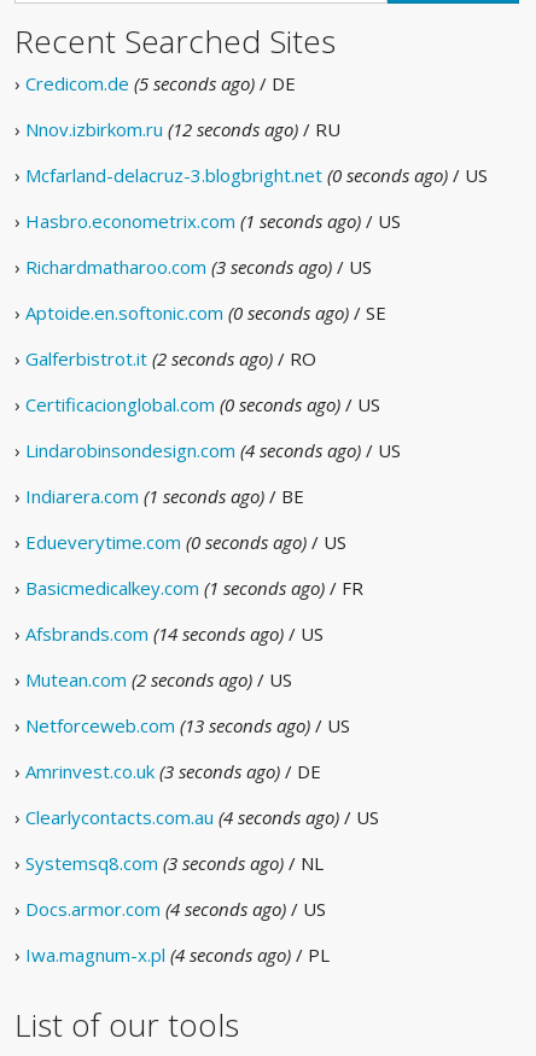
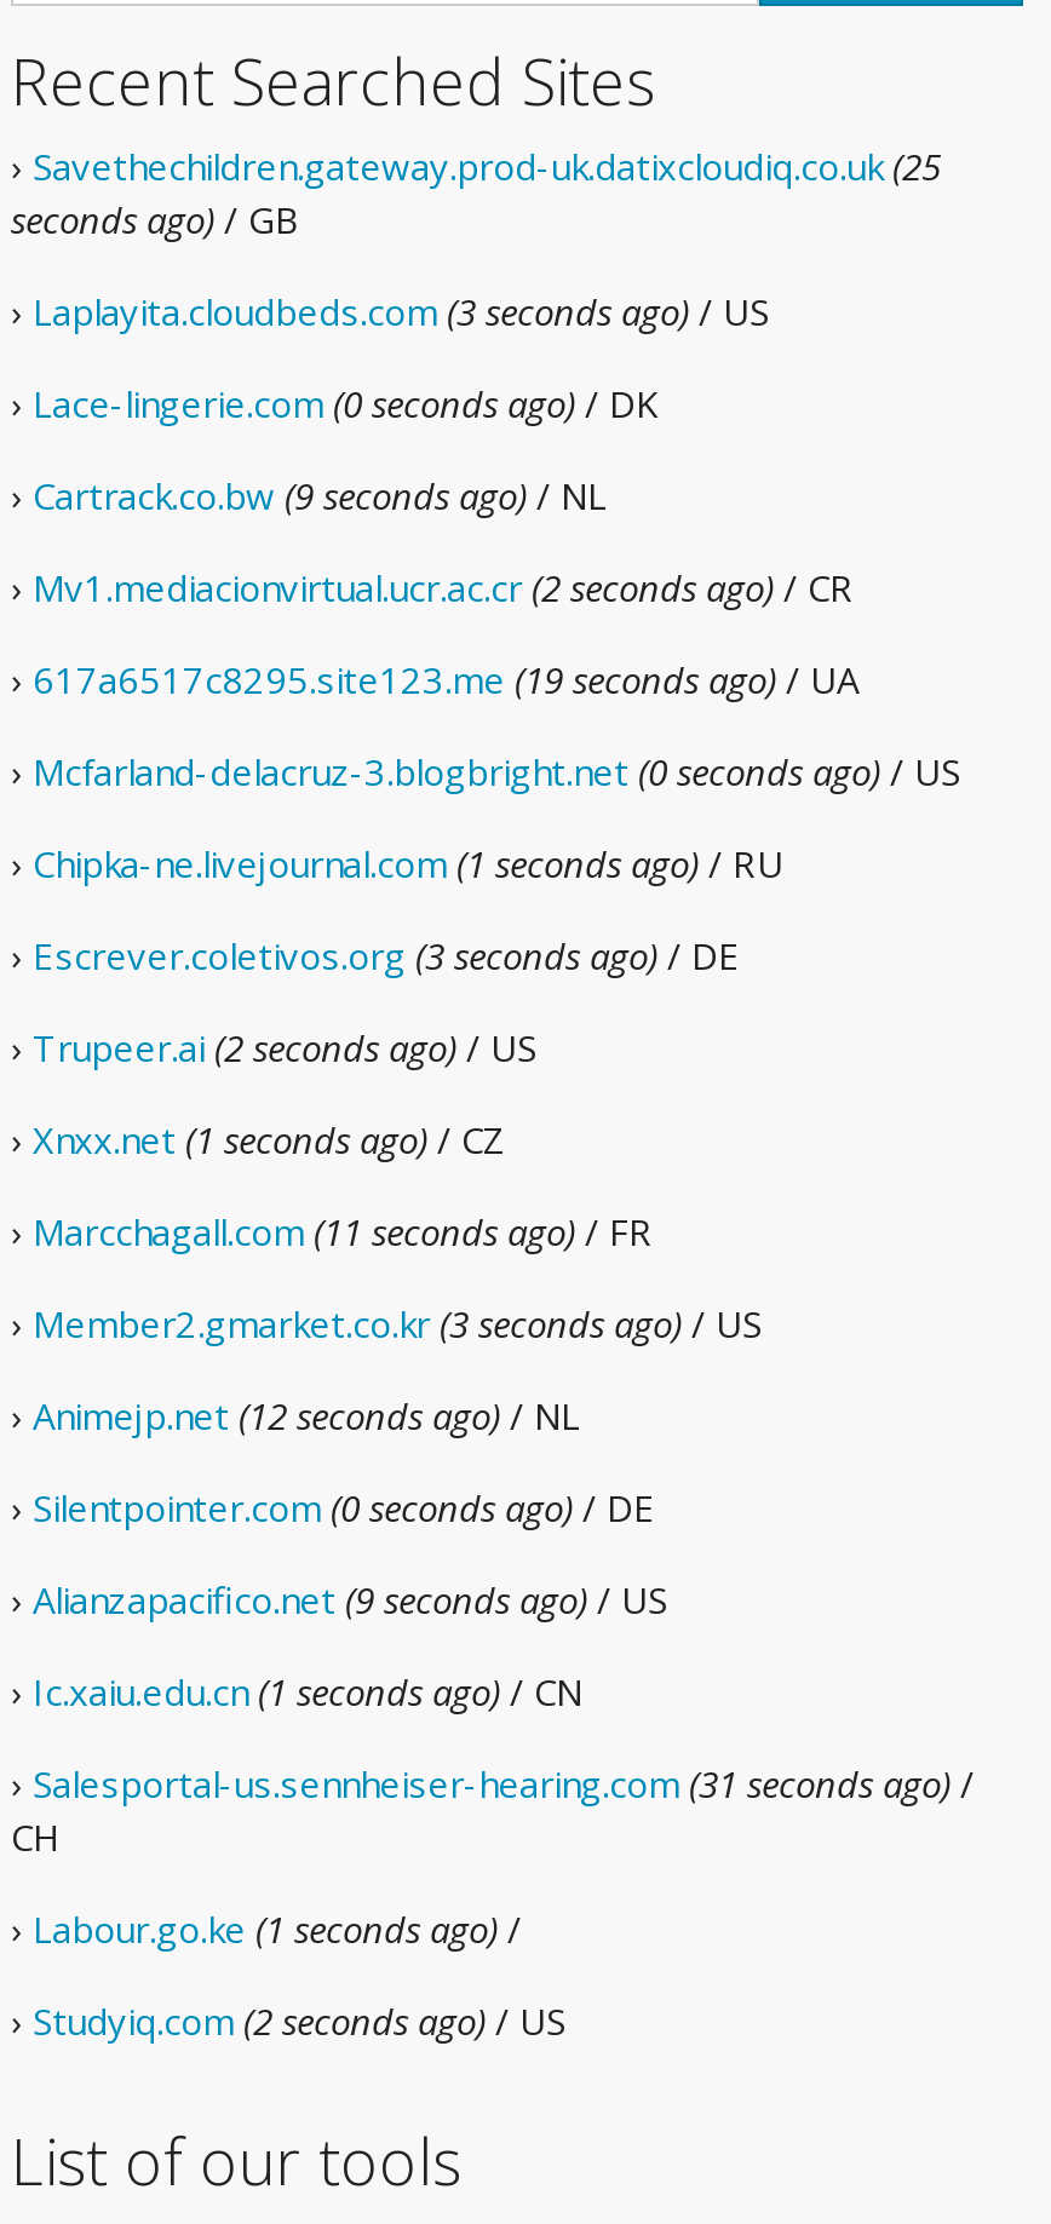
[14,72,340,142] › Credicom.de (5 seconds ago) / DE | › Nnov.izbirkom.ru (12 seconds ago) / RU -> [11,143,941,704] › Savethechildren.gateway.prod-uk.datixcloudiq.co.uk (25 | seconds ago) / GB | › Laplayita.cloudbeds.com (3 seconds ago) / US | › Lace-lingerie.com (0 seconds ago) / DK | › Cartrack.co.bw (9 seconds ago) / NL | › Mv1.mediacionvirtual.ucr.ac.cr (2 seconds ago) / CR | › 617a6517c8295.site123.me (19 seconds ago) / UA
moved [14,163,488,188] -> [11,748,960,796]: › Mcfarland-delacruz-3.blogbright.net (0 seconds ago) / US
[14,209,401,967] › Hasbro.econometrix.com (1 seconds ago) / US | › Richardmatharoo.com (3 seconds ago) / US | › Aptoide.en.softonic.com (0 seconds ago) / SE | › Galferbistrot.it (2 seconds ago) / RO | › Certificacionglobal.com (0 seconds ago) / US | › Lindarobinsondesign.com (4 seconds ago) / US | › Indiarera.com (1 seconds ago) / BE | › Edueverytime.com (0 seconds ago) / US | › Basicmedicalkey.com (1 seconds ago) / FR | › Afsbrands.com (14 seconds ago) / US | › Mutean.com (2 seconds ago) / US | › Netforceweb.com (13 seconds ago) / US | › Amrinvest.co.uk (3 seconds ago) / DE | › Clearlycontacts.com.au (4 seconds ago) / US | › Systemsq8.com (3 seconds ago) / NL | › Docs.armor.com (4 seconds ago) / US | › Iwa.magnum-x.pl (4 seconds ago) / PL -> [11,840,975,2046] › Chipka-ne.livejournal.com (1 seconds ago) / RU | › Escrever.coletivos.org (3 seconds ago) / DE | › Trupeer.ai (2 seconds ago) / US | › Xnxx.net (1 seconds ago) / CZ | › Marcchagall.com (11 seconds ago) / FR | › Member2.gmarket.co.kr (3 seconds ago) / US | › Animejp.net (12 seconds ago) / NL | › Silentpointer.com (0 seconds ago) / DE | › Alianzapacifico.net (9 seconds ago) / US | › Ic.xaiu.edu.cn (1 seconds ago) / CN | › Salesportal-us.sennheiser-hearing.com (31 seconds ago) / | CH | › Labour.go.ke (1 seconds ago) / | › Studyiq.com (2 seconds ago) / US

